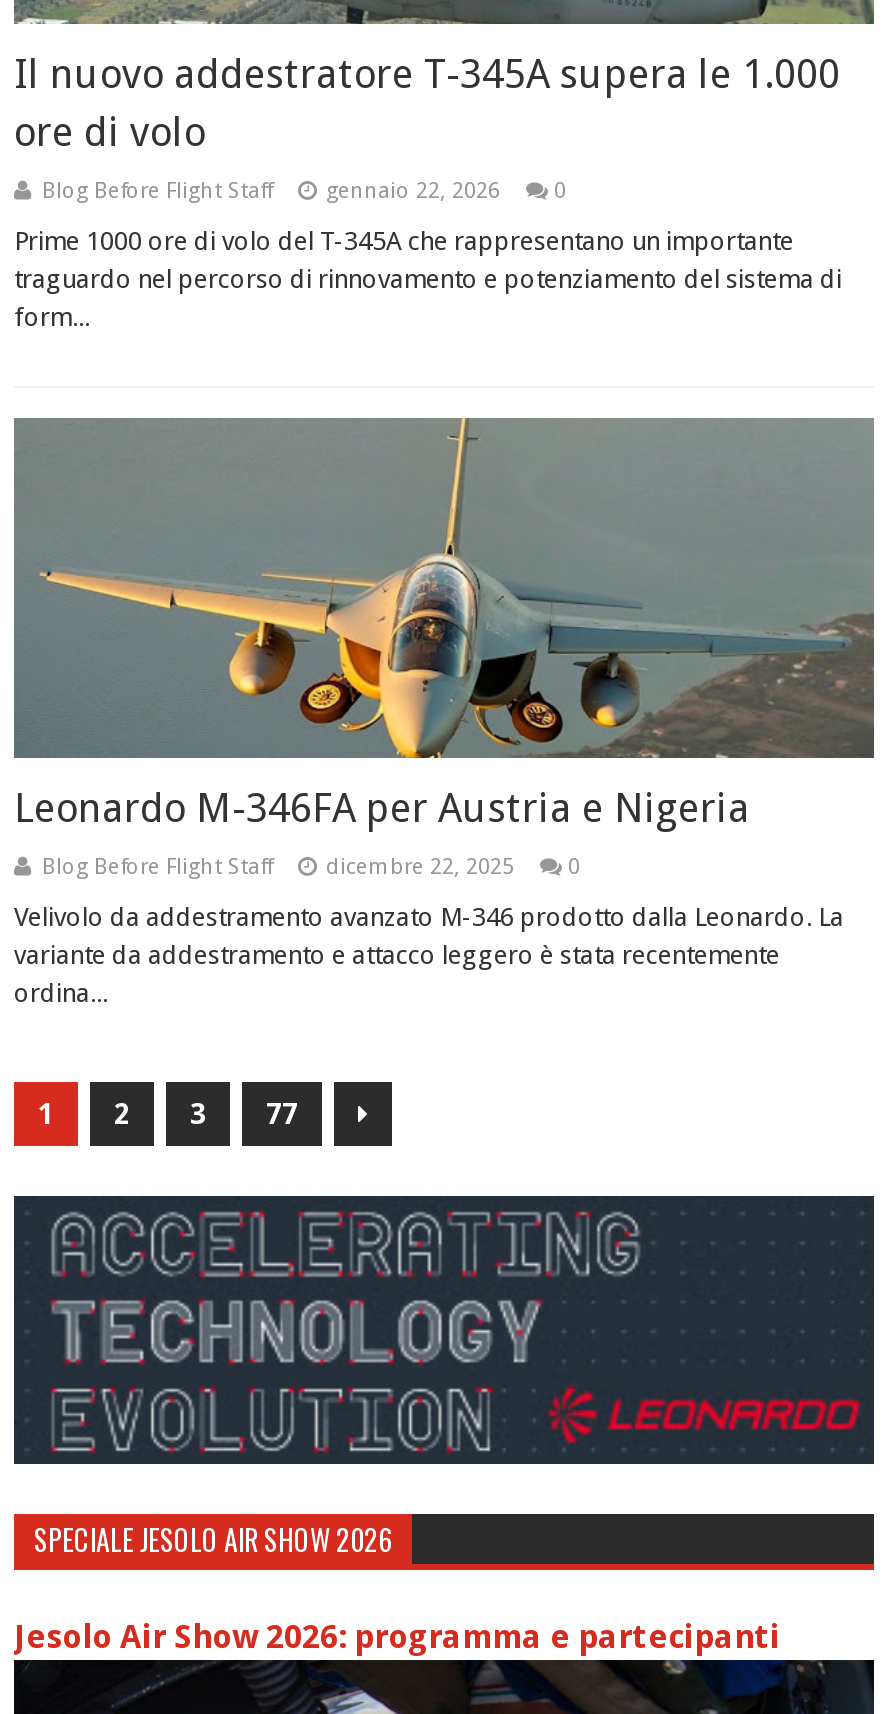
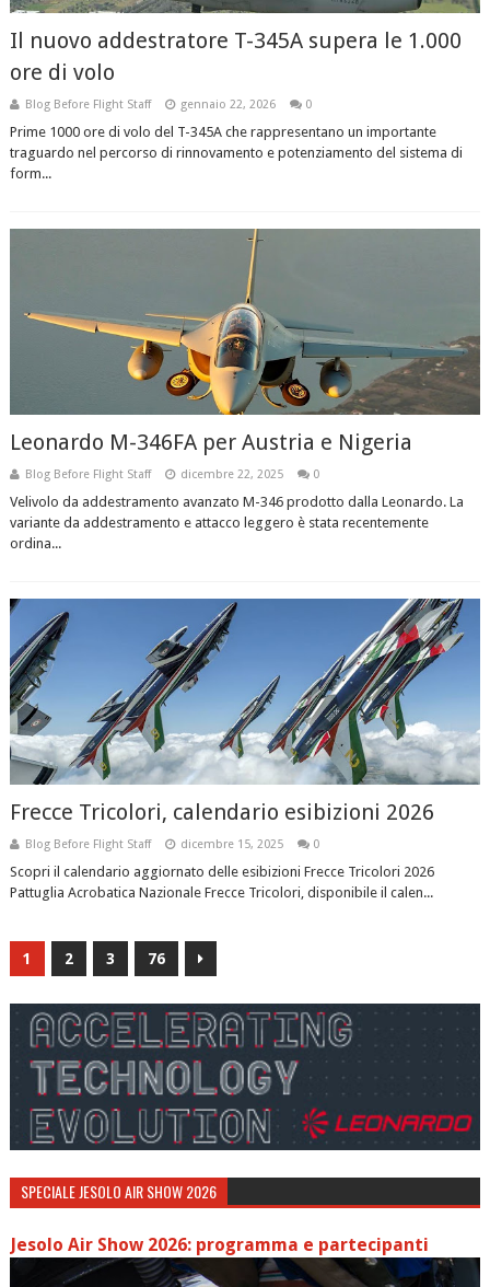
none -> [10,592,480,901] [image] | Frecce Tricolori, calendario esibizioni 2026 | Blog Before Flight Staff | dicembre 15, 2025 | 0 | Scopri il calendario aggiornato delle esibizioni Frecce Tricolori 2026 | Pattuglia Acrobatica Nazionale Frecce Tricolori, disponibile il calen...
[38,1098,298,1130] 1 2 3 77 -> [23,950,165,967] 1 2 3 76

